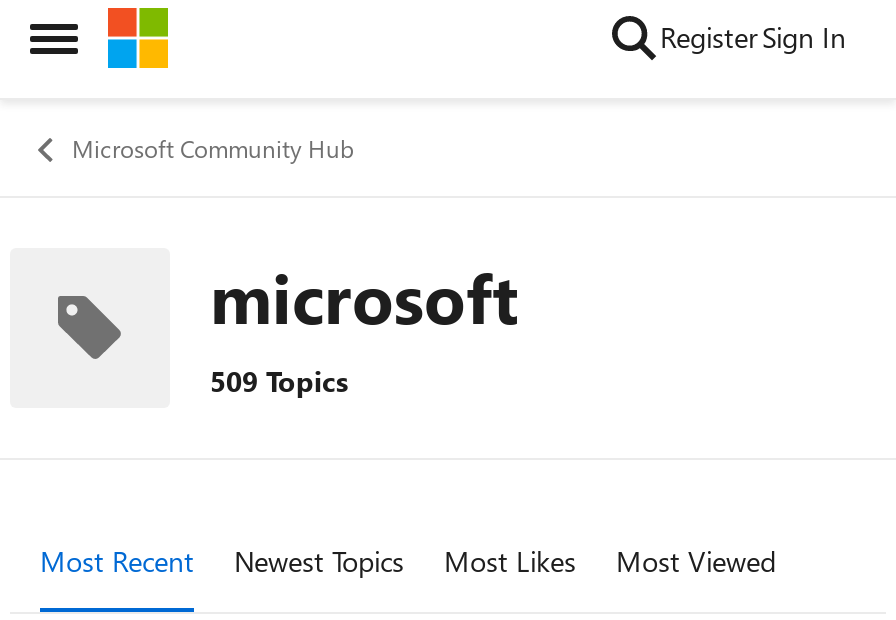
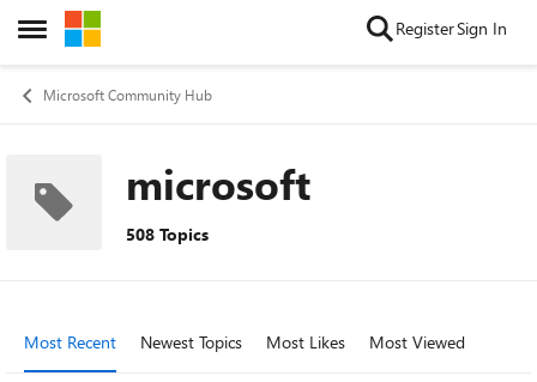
[210,362,348,400] 509 Topics -> [126,223,209,245] 508 Topics

